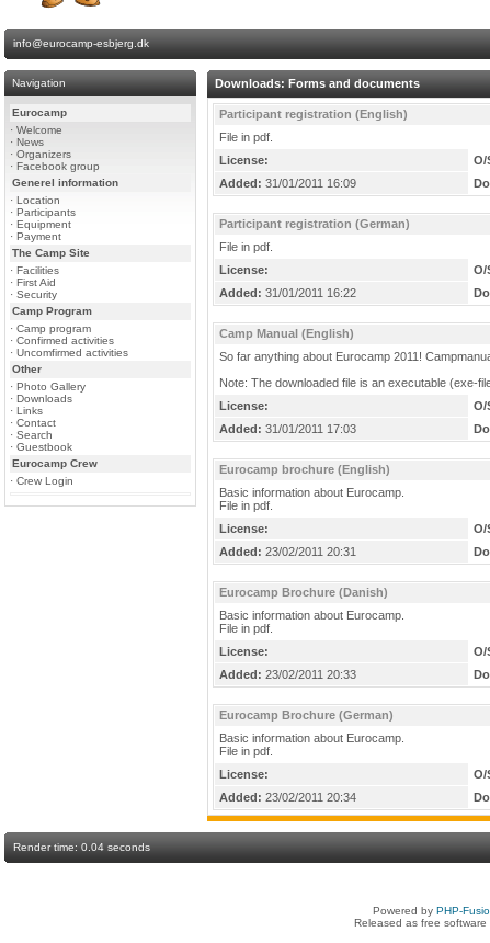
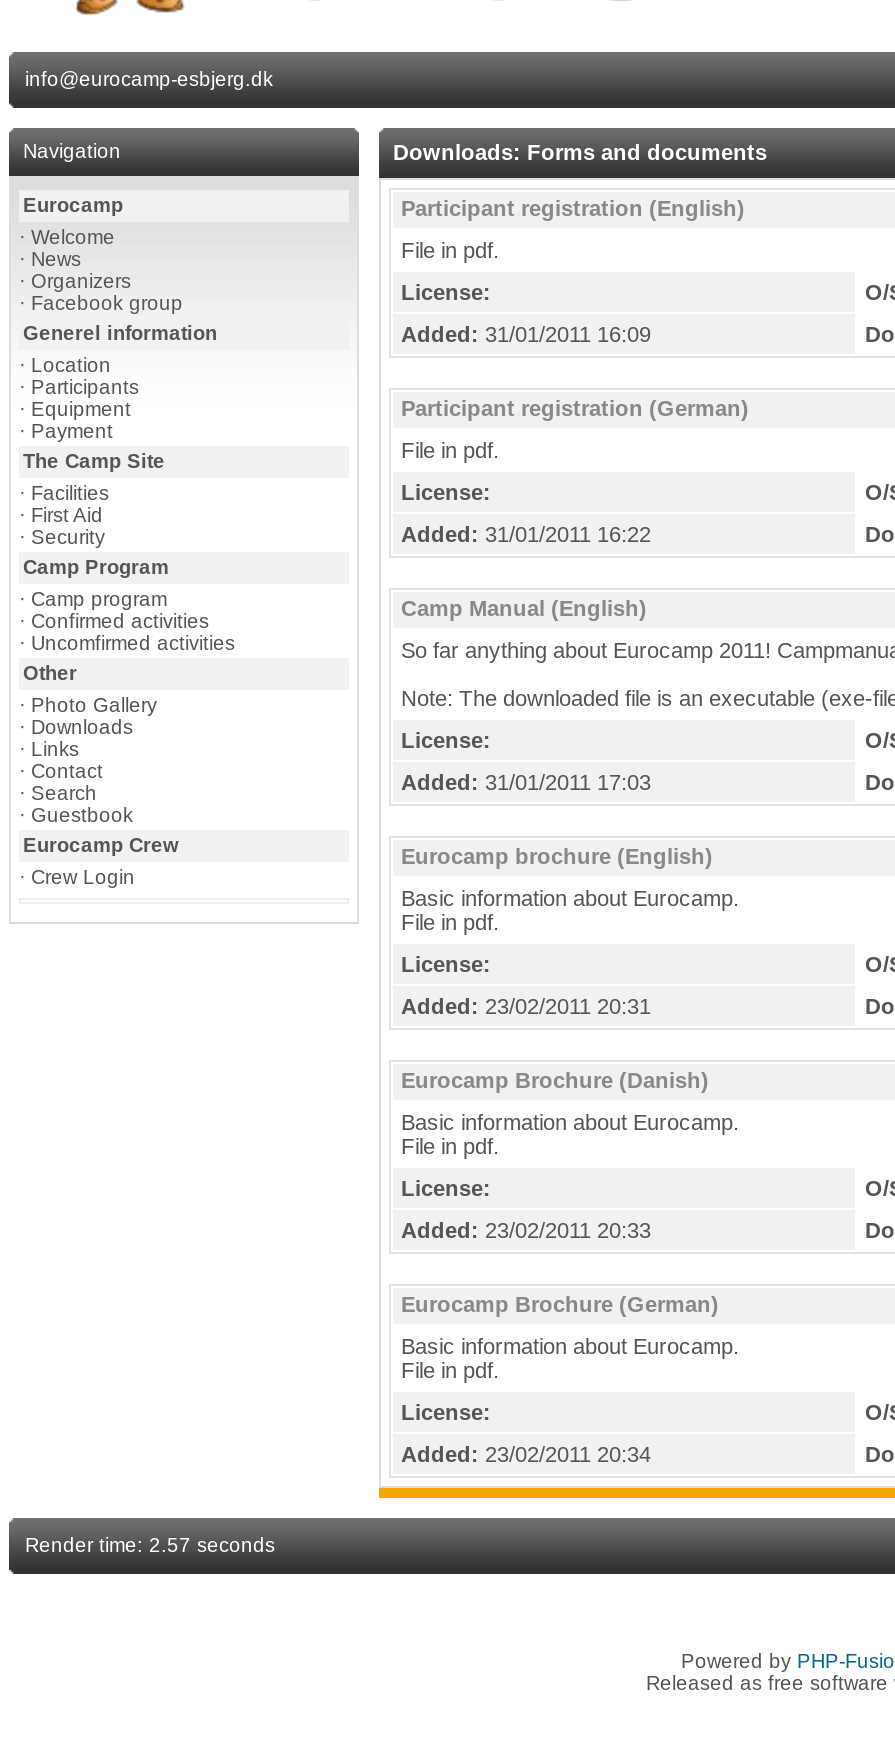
[13,841,150,853] Render time: 0.04 seconds -> [25,1534,275,1556] Render time: 2.57 seconds

